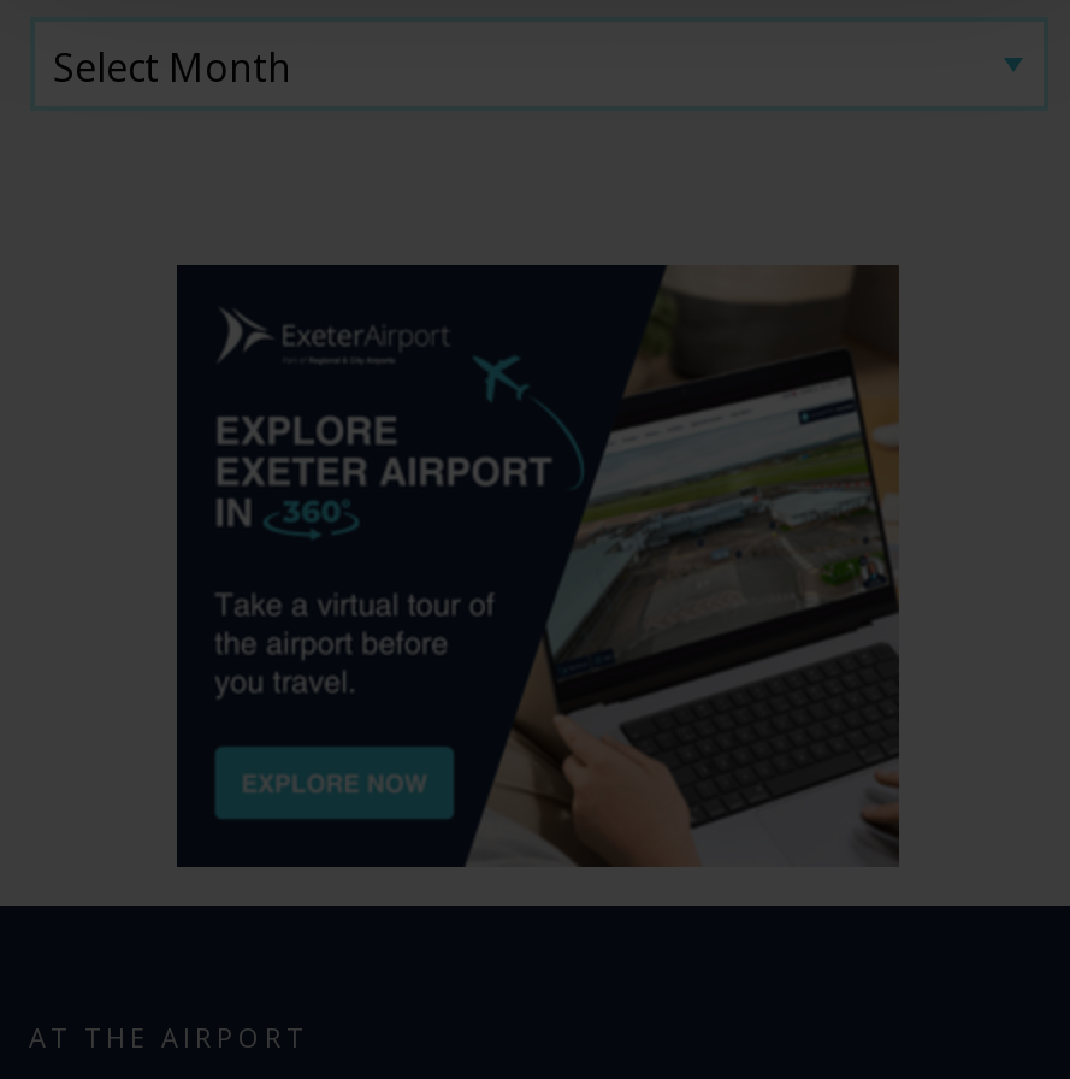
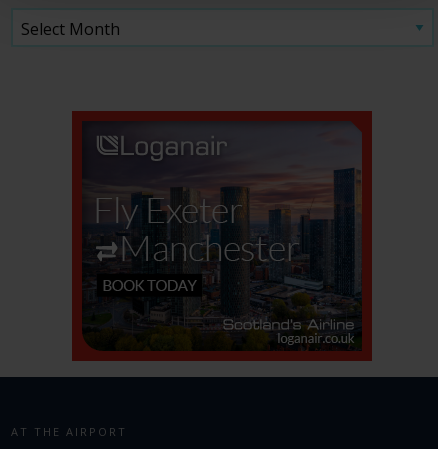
[175,263,901,869] [image] -> [71,110,373,362] [image]

